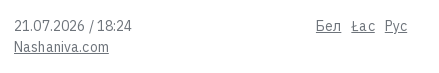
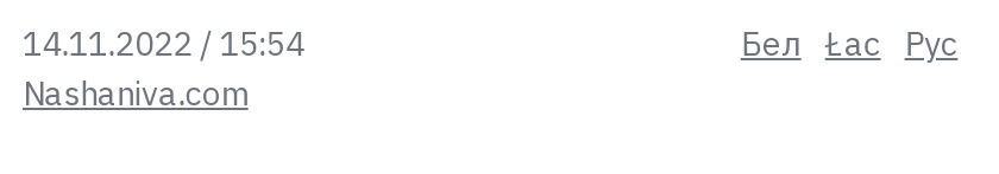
[14,17,132,35] 21.07.2026 / 18:24 -> [23,23,304,66] 14.11.2022 / 15:54

